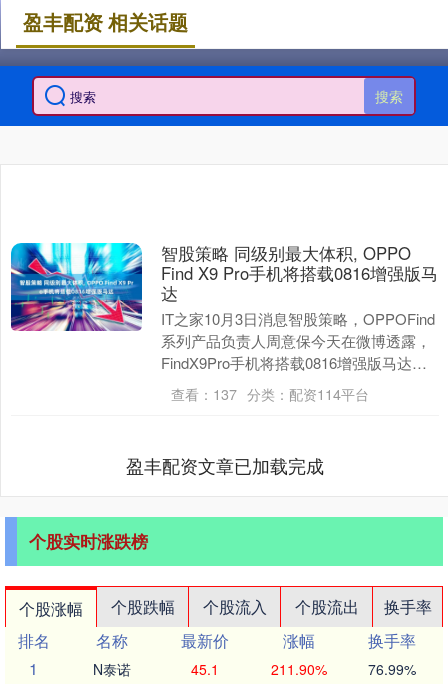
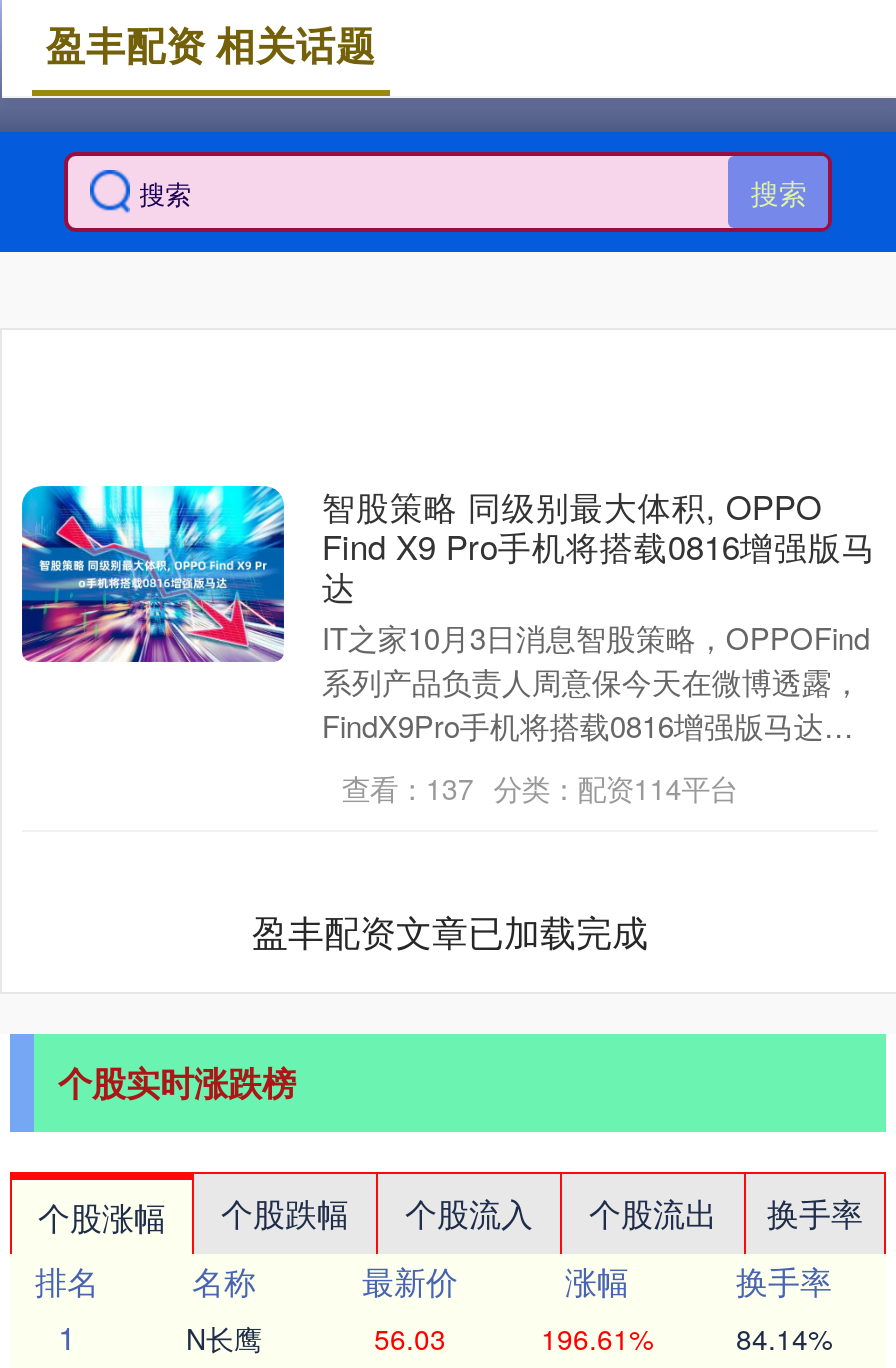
[93,659,131,679] N泰诺 -> [186,1318,262,1358] N长鹰
[191,659,219,679] 45.1 -> [374,1318,446,1358] 56.03
[270,659,326,679] 211.90% -> [541,1318,653,1358] 196.61%
[368,659,416,679] 76.99% -> [736,1318,832,1358] 84.14%

